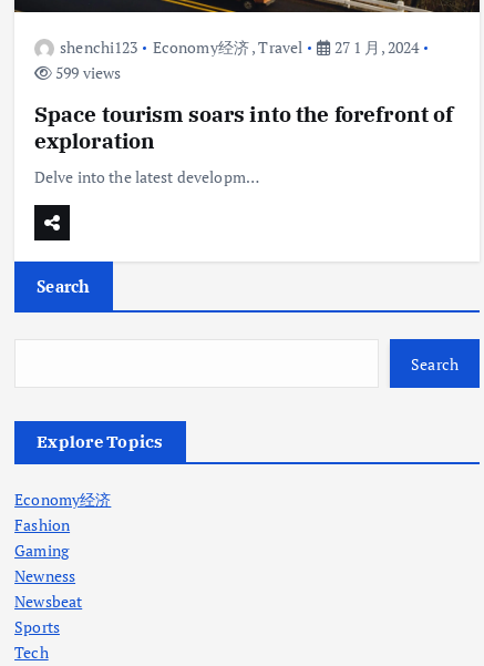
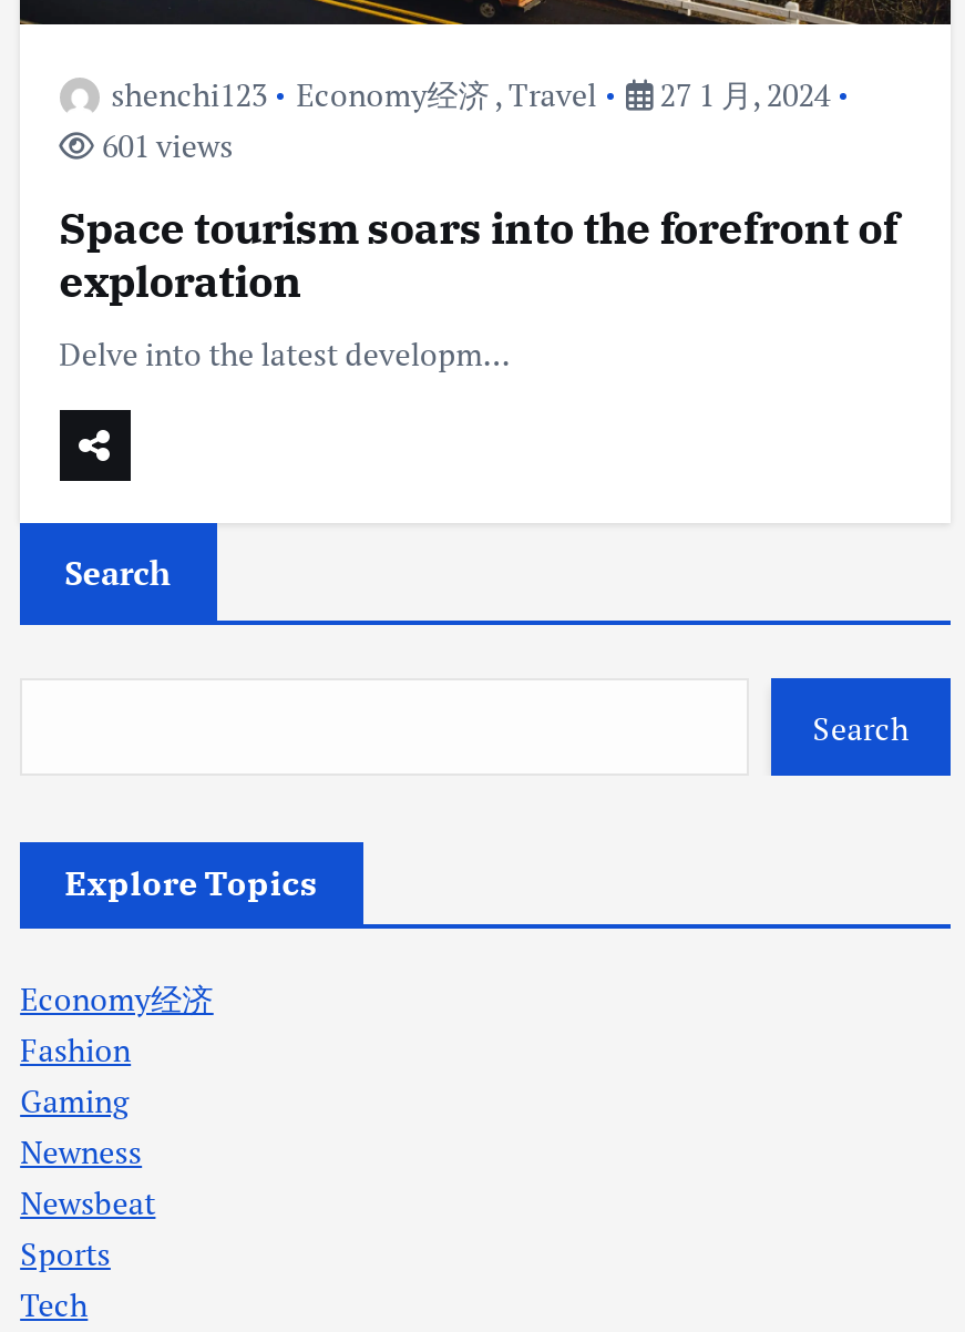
[52,62,121,83] 599 views -> [95,123,233,166] 601 views

